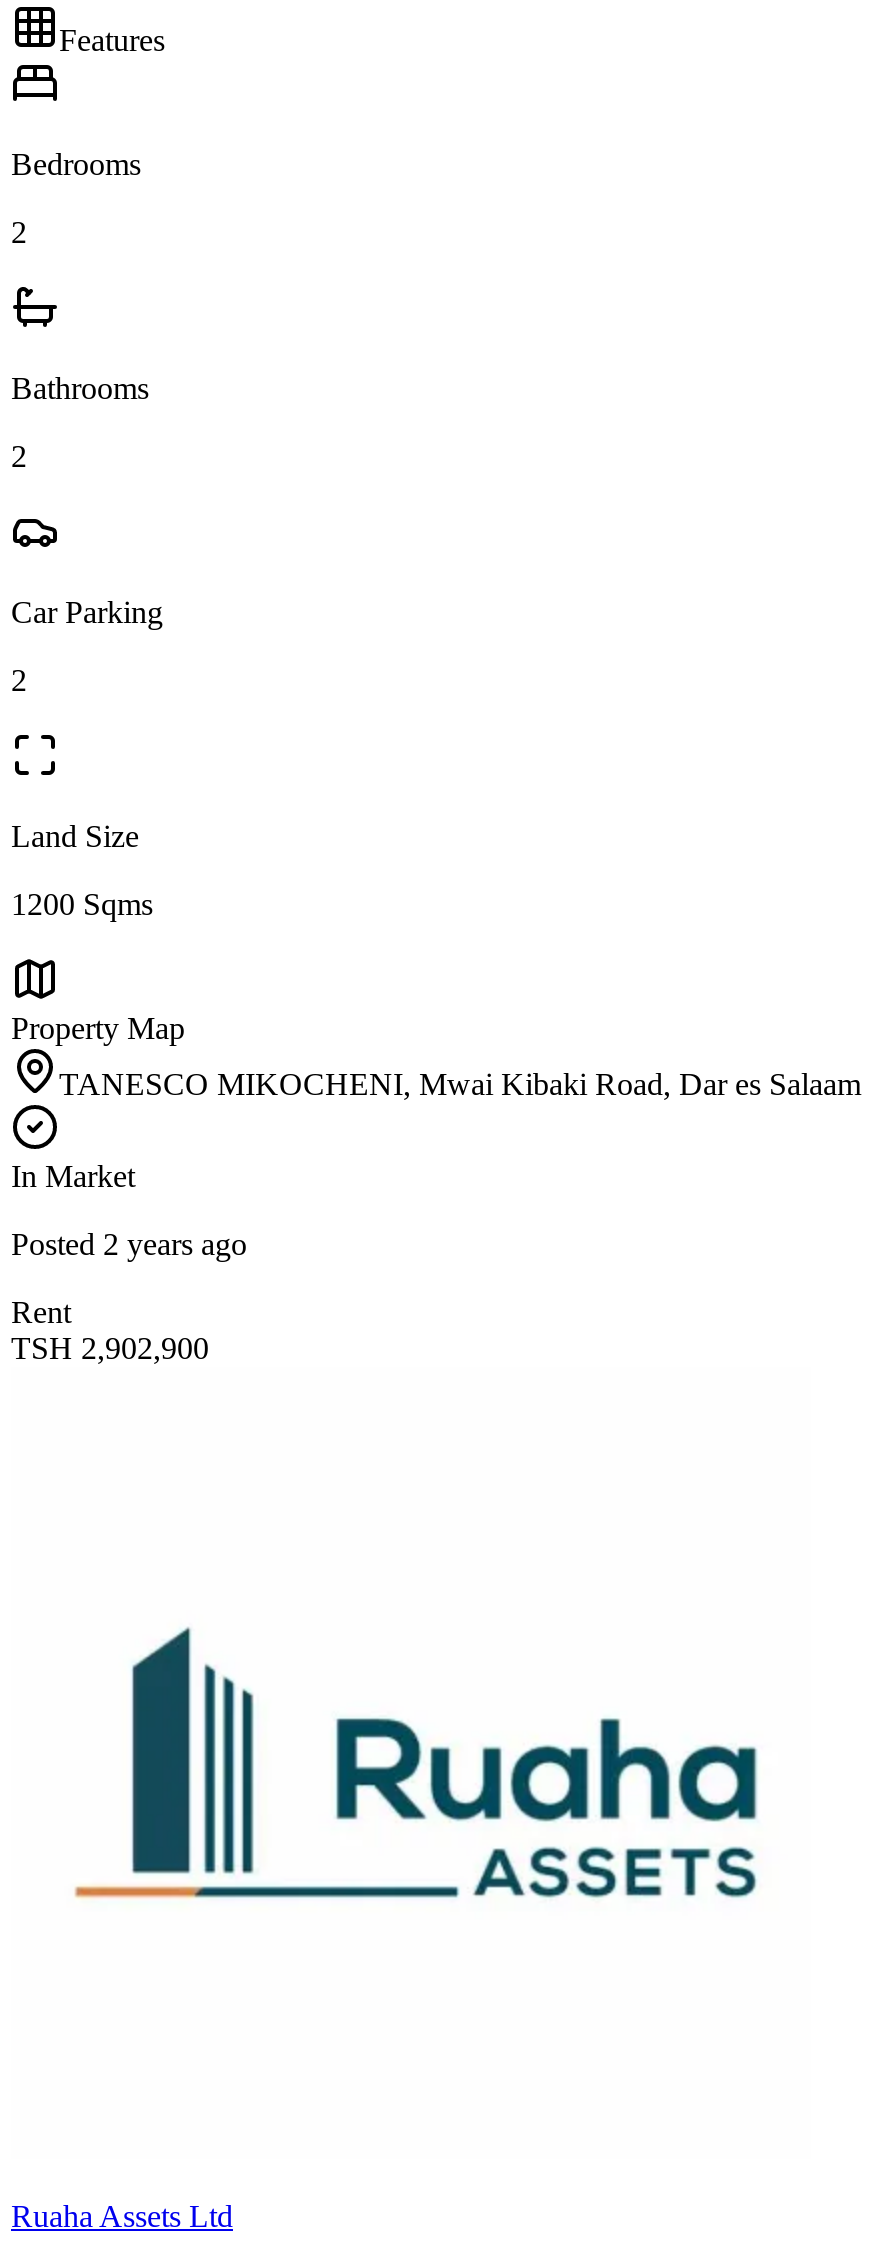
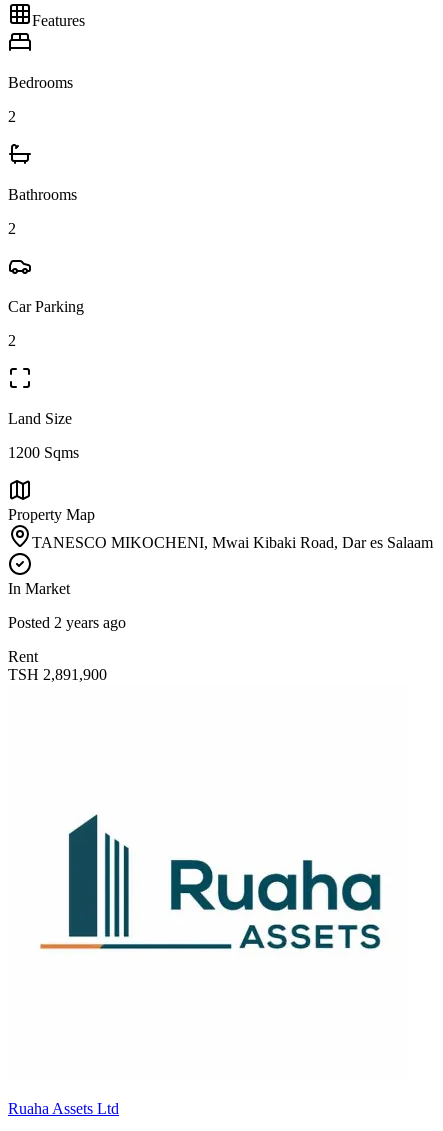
[11,1331,209,1365] TSH 2,902,900 -> [8,666,107,683] TSH 2,891,900

